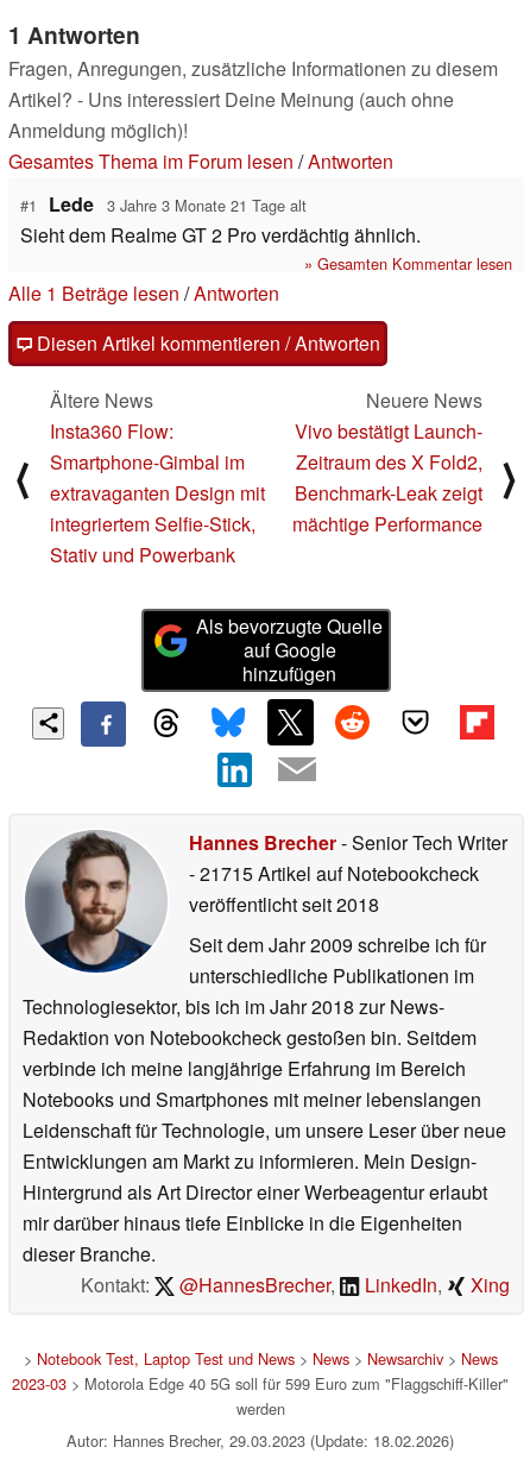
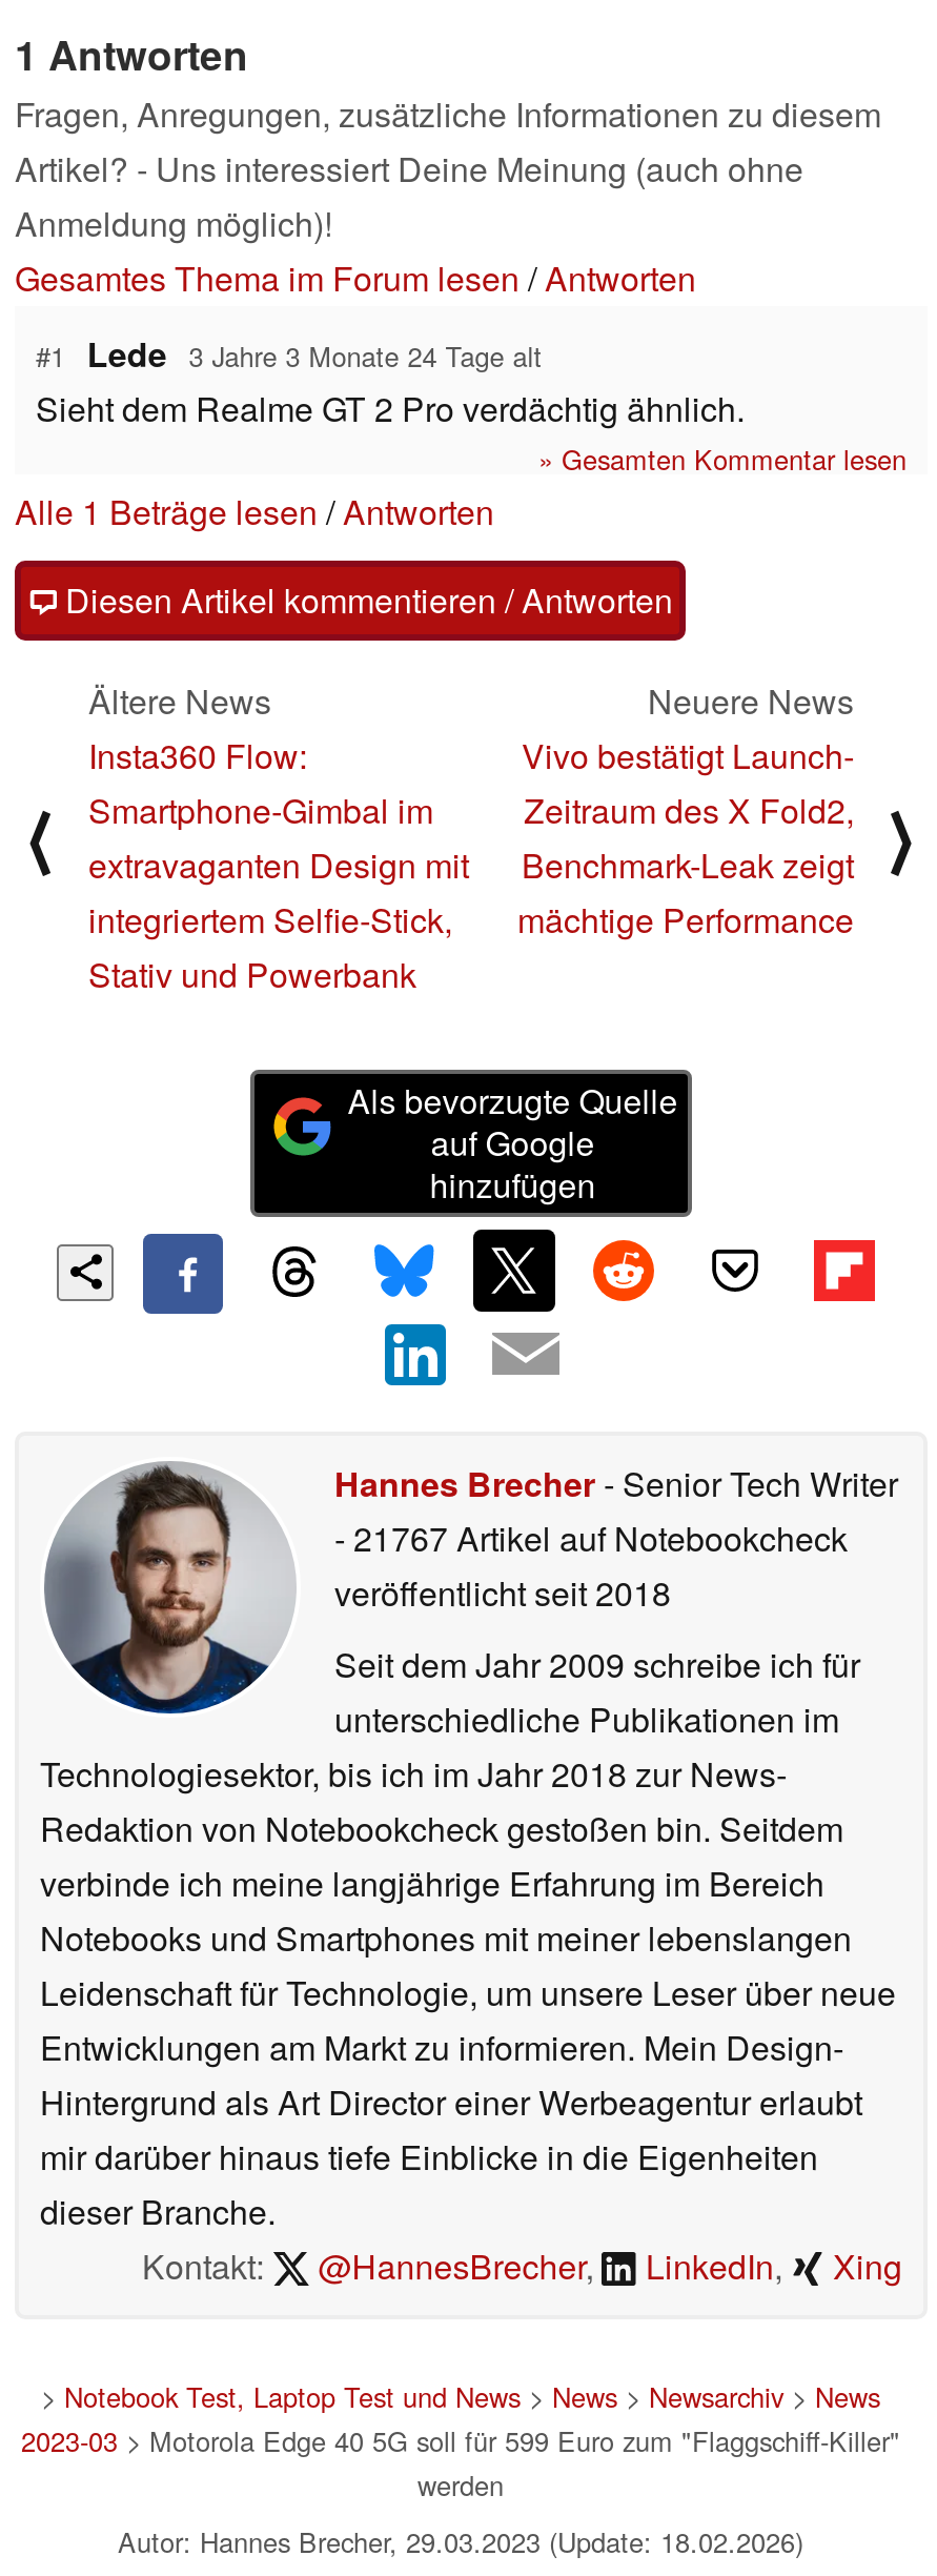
[20,190,306,217] #1 Lede 3 Jahre 3 Monate 21 Tage alt -> [36,329,542,377] #1 Lede 3 Jahre 3 Monate 24 Tage alt
[189,859,479,887] - 21715 Artikel auf Notebookcheck -> [334,1513,848,1561] - 21767 Artikel auf Notebookcheck

